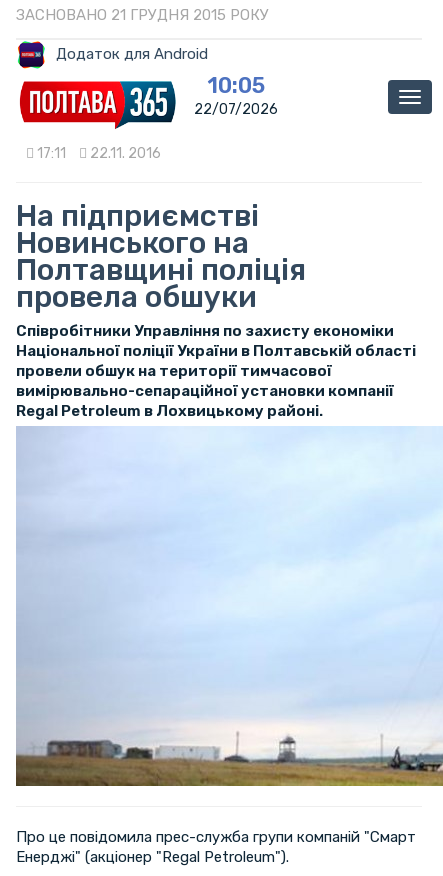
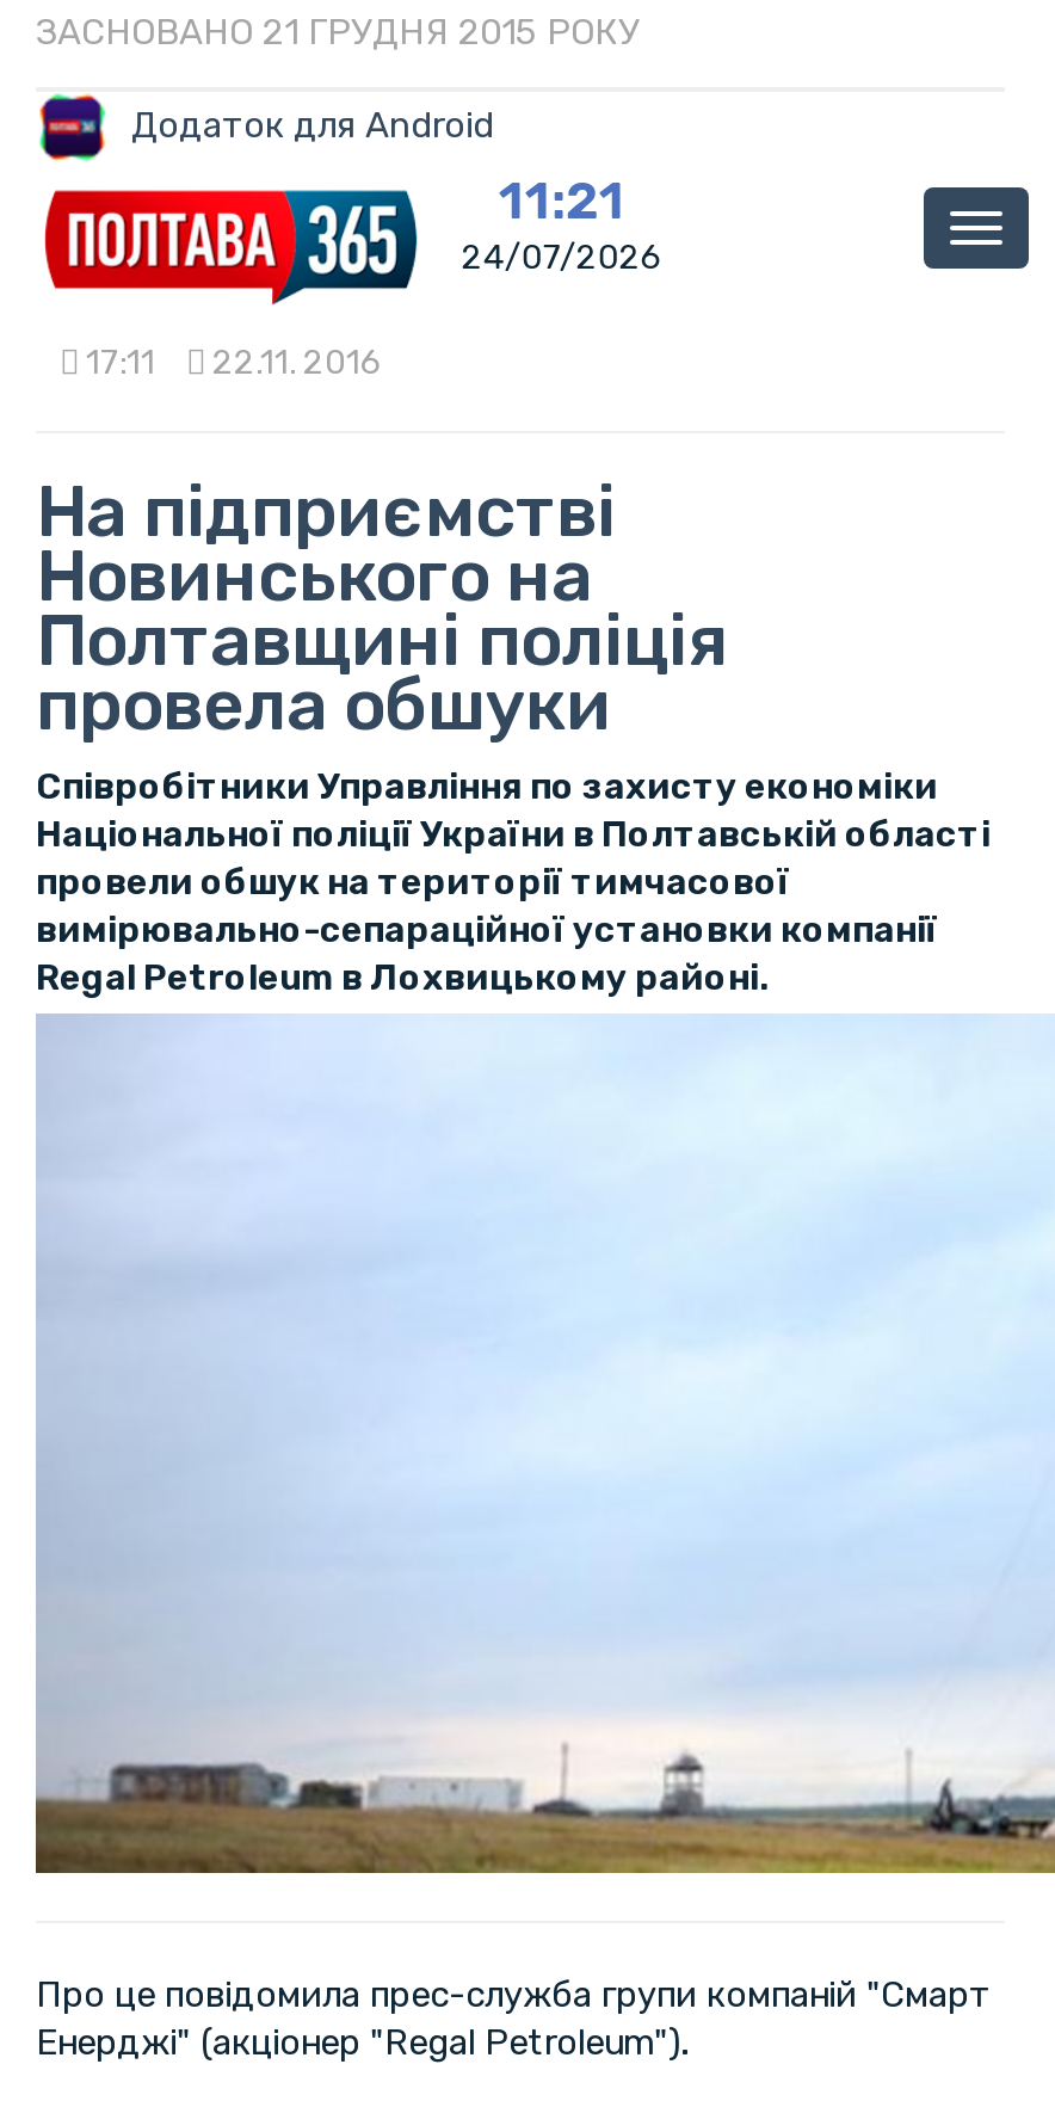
[207,72,265,99] 10:05 -> [498,168,625,233] 11:21
[194,101,278,118] 22/07/2026 -> [461,238,662,278] 24/07/2026

